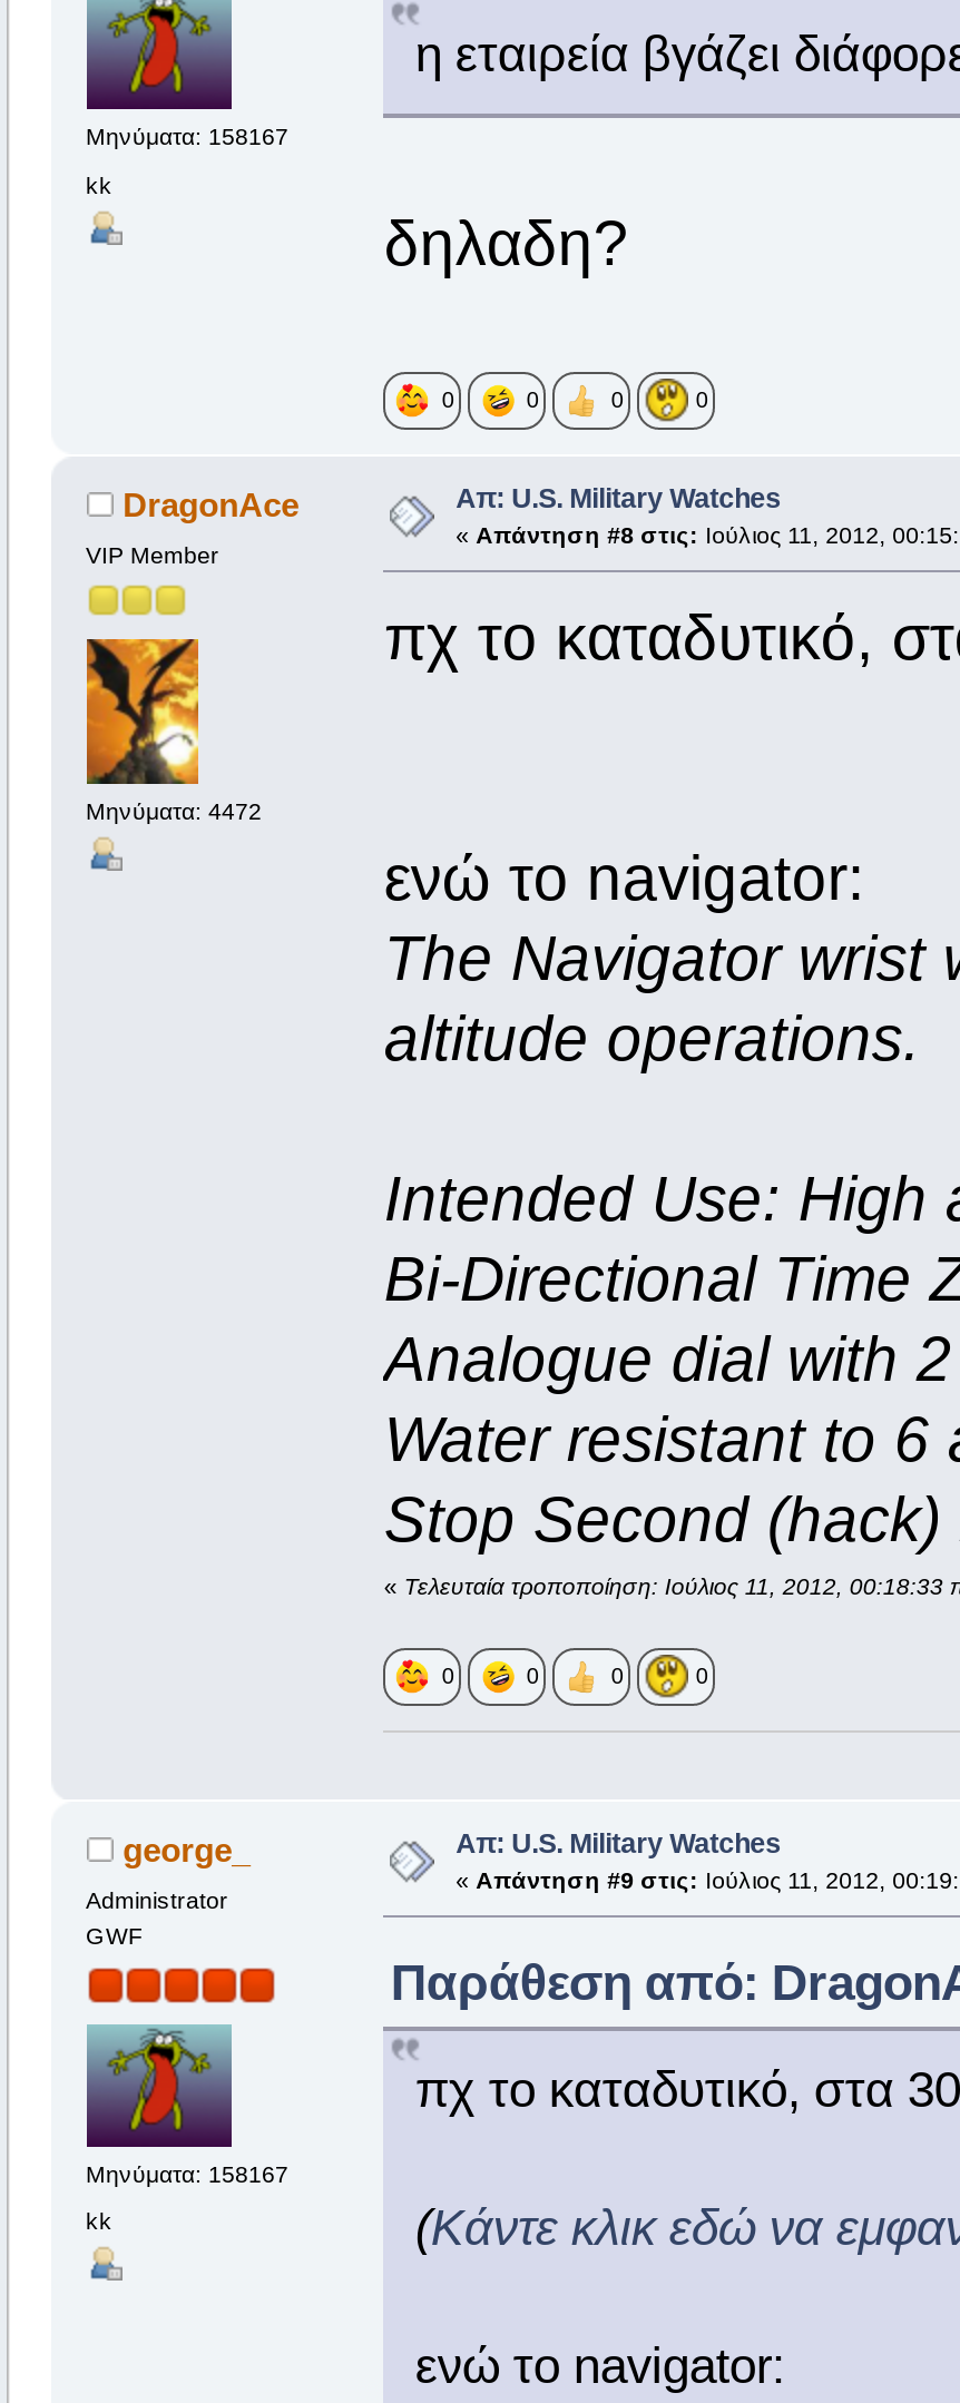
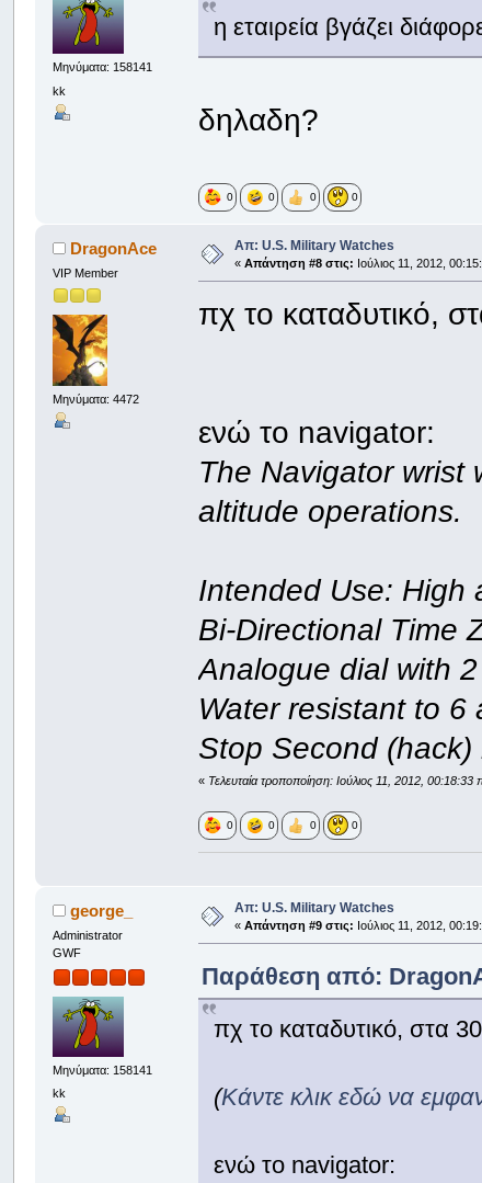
[86,124,288,150] Μηνύματα: 158167 -> [52,61,152,74] Μηνύματα: 158141
[86,2160,288,2187] Μηνύματα: 158167 -> [52,1063,152,1077] Μηνύματα: 158141

